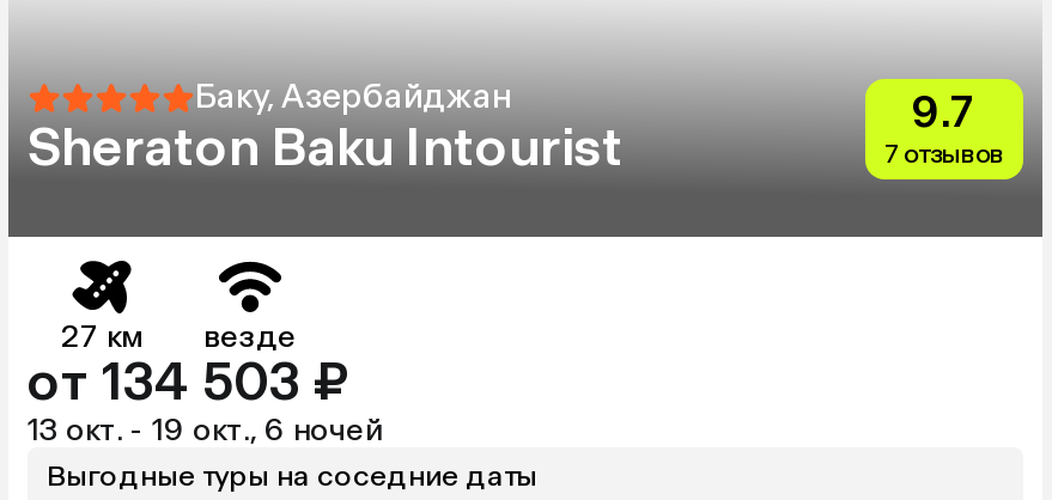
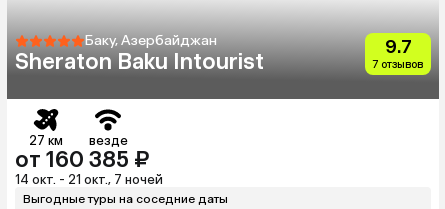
[28,349,348,414] от 134 503 ₽ -> [15,146,149,173] от 160 385 ₽
[28,411,384,447] 13 окт. - 19 окт., 6 ночей -> [15,172,163,187] 14 окт. - 21 окт., 7 ночей

